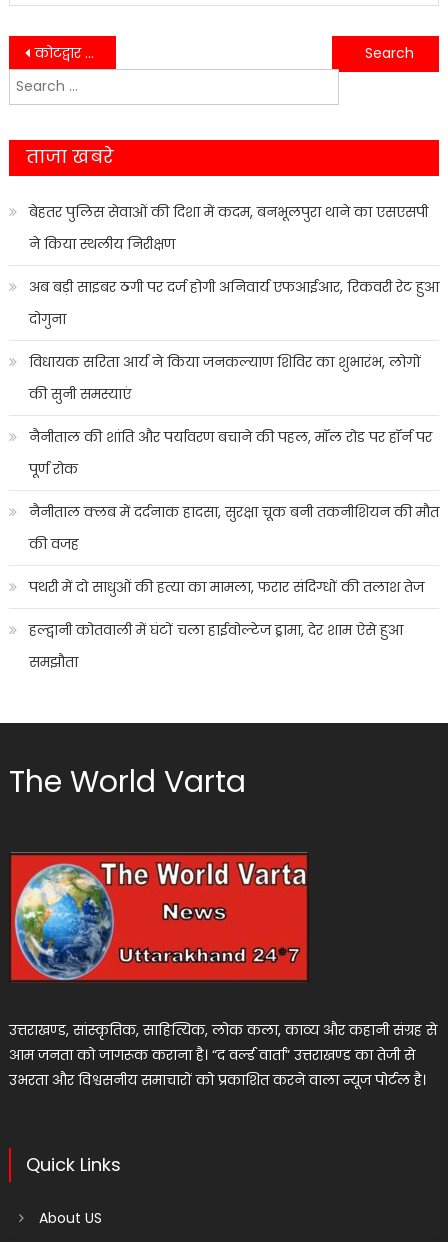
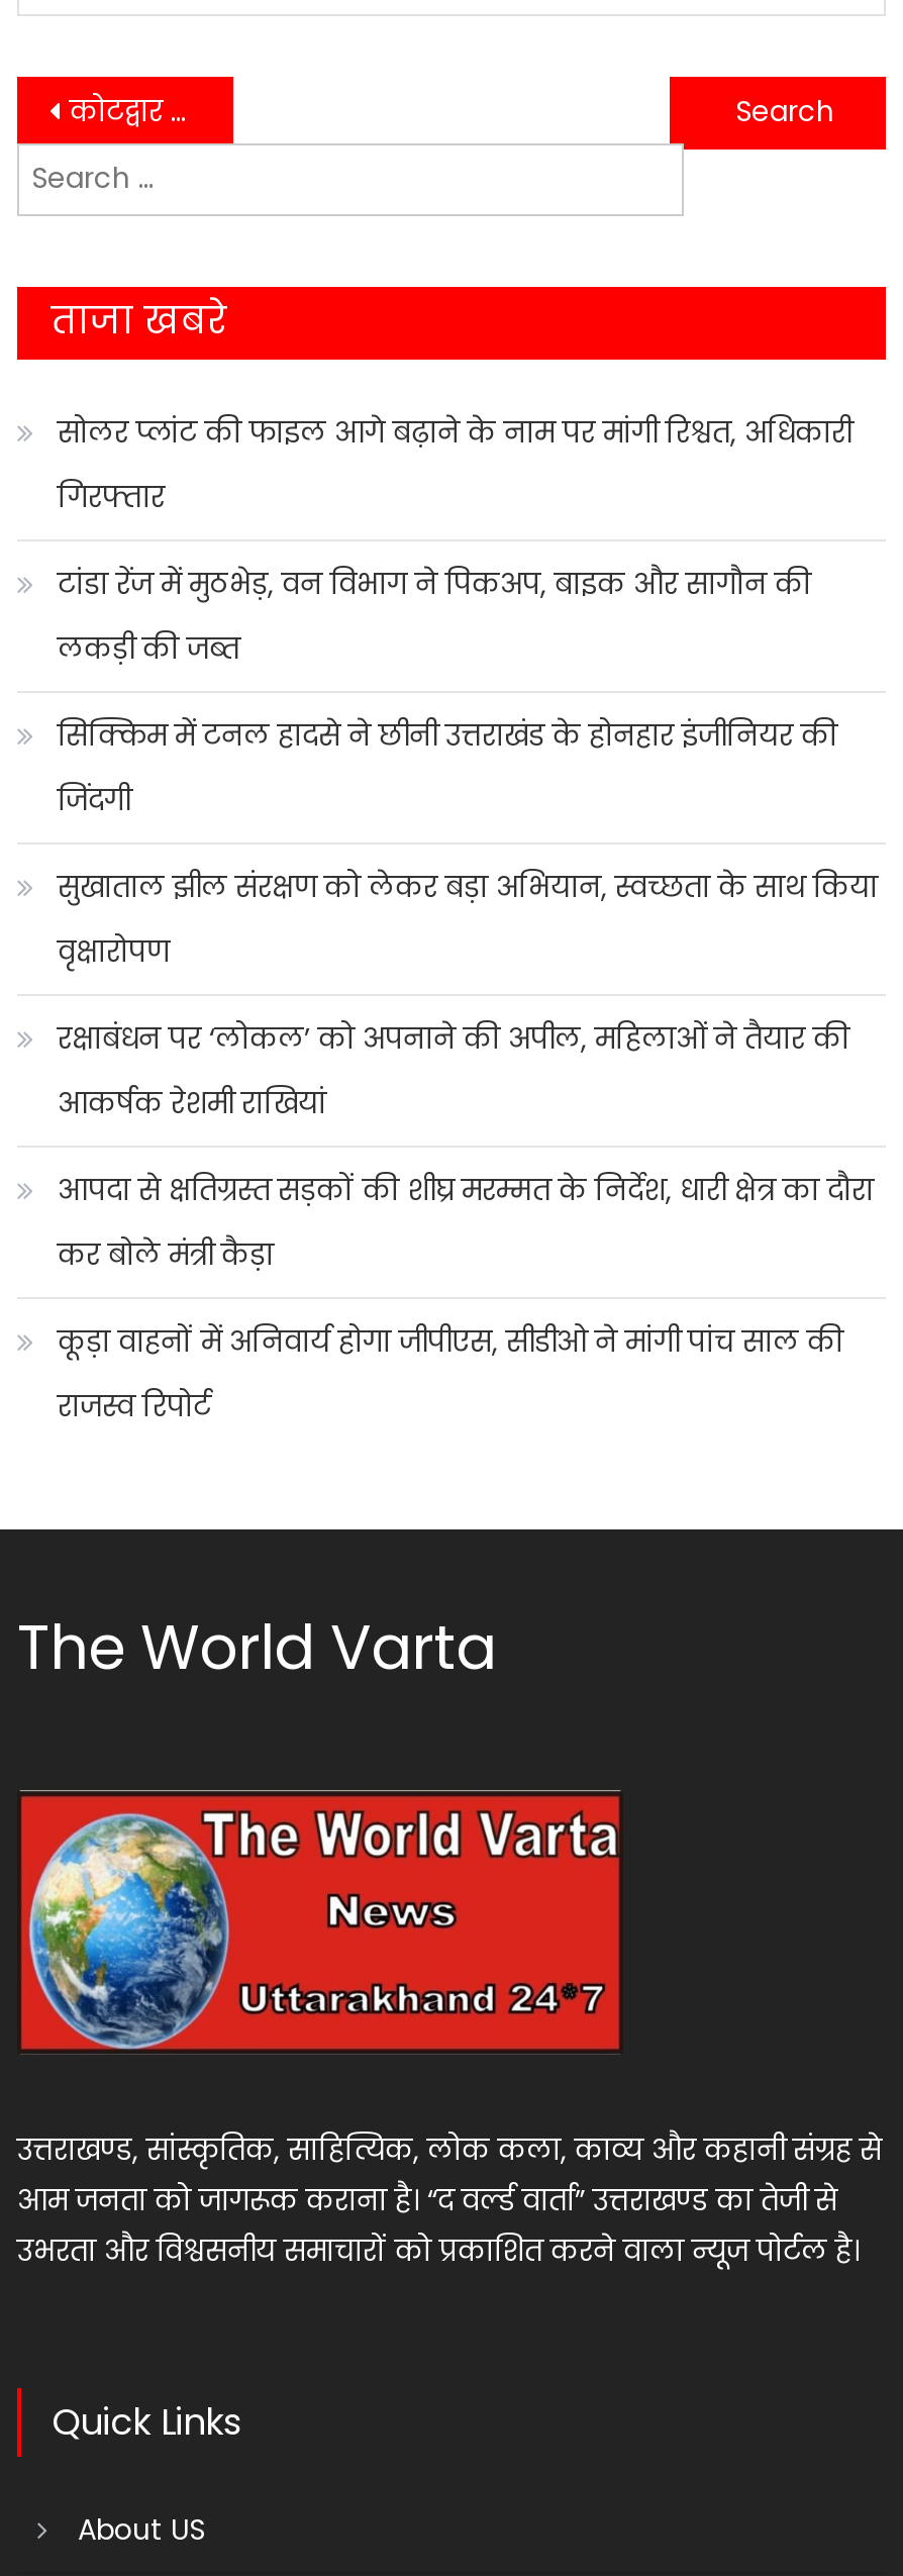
[29,202,439,672] बेहतर पुलिस सेवाओं की दिशा में कदम, बनभूलपुरा थाने का एसएसपी | ने किया स्थलीय निरीक्षण | अब बड़ी साइबर ठगी पर दर्ज होगी अनिवार्य एफआईआर, रिकवरी रेट हुआ | दोगुना | विधायक सरिता आर्य ने किया जनकल्याण शिविर का शुभारंभ, लोगों | की सुनी समस्याएं | नैनीताल की शांति और पर्यावरण बचाने की पहल, मॉल रोड पर हॉर्न पर | पूर्ण रोक | नैनीताल क्लब में दर्दनाक हादसा, सुरक्षा चूक बनी तकनीशियन की मौत | की वजह | पथरी में दो साधुओं की हत्या का मामला, फरार संदिग्धों की तलाश तेज | हल्द्वानी कोतवाली में घंटों चला हाईवोल्टेज ड्रामा, देर शाम ऐसे हुआ | समझौता -> [58,412,878,1426] सोलर प्लांट की फाइल आगे बढ़ाने के नाम पर मांगी रिश्वत, अधिकारी | गिरफ्तार | टांडा रेंज में मुठभेड़, वन विभाग ने पिकअप, बाइक और सागौन की | लकड़ी की जब्त | सिक्किम में टनल हादसे ने छीनी उत्तराखंड के होनहार इंजीनियर की | जिंदगी | सुखाताल झील संरक्षण को लेकर बड़ा अभियान, स्वच्छता के साथ किया | वृक्षारोपण | रक्षाबंधन पर ‘लोकल’ को अपनाने की अपील, महिलाओं ने तैयार की | आकर्षक रेशमी राखियां | आपदा से क्षतिग्रस्त सड़कों की शीघ्र मरम्मत के निर्देश, धारी क्षेत्र का दौरा | कर बोले मंत्री कैड़ा | कूड़ा वाहनों में अनिवार्य होगा जीपीएस, सीडीओ ने मांगी पांच साल की | राजस्व रिपोर्ट

